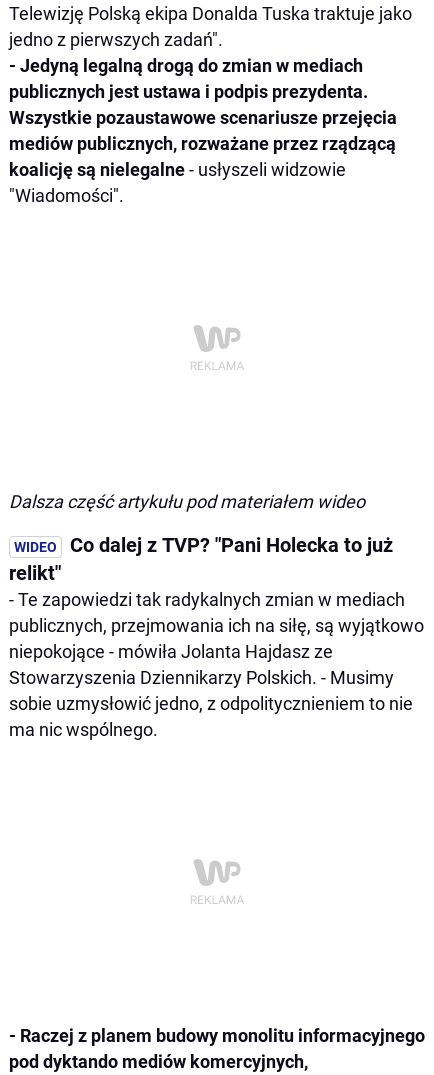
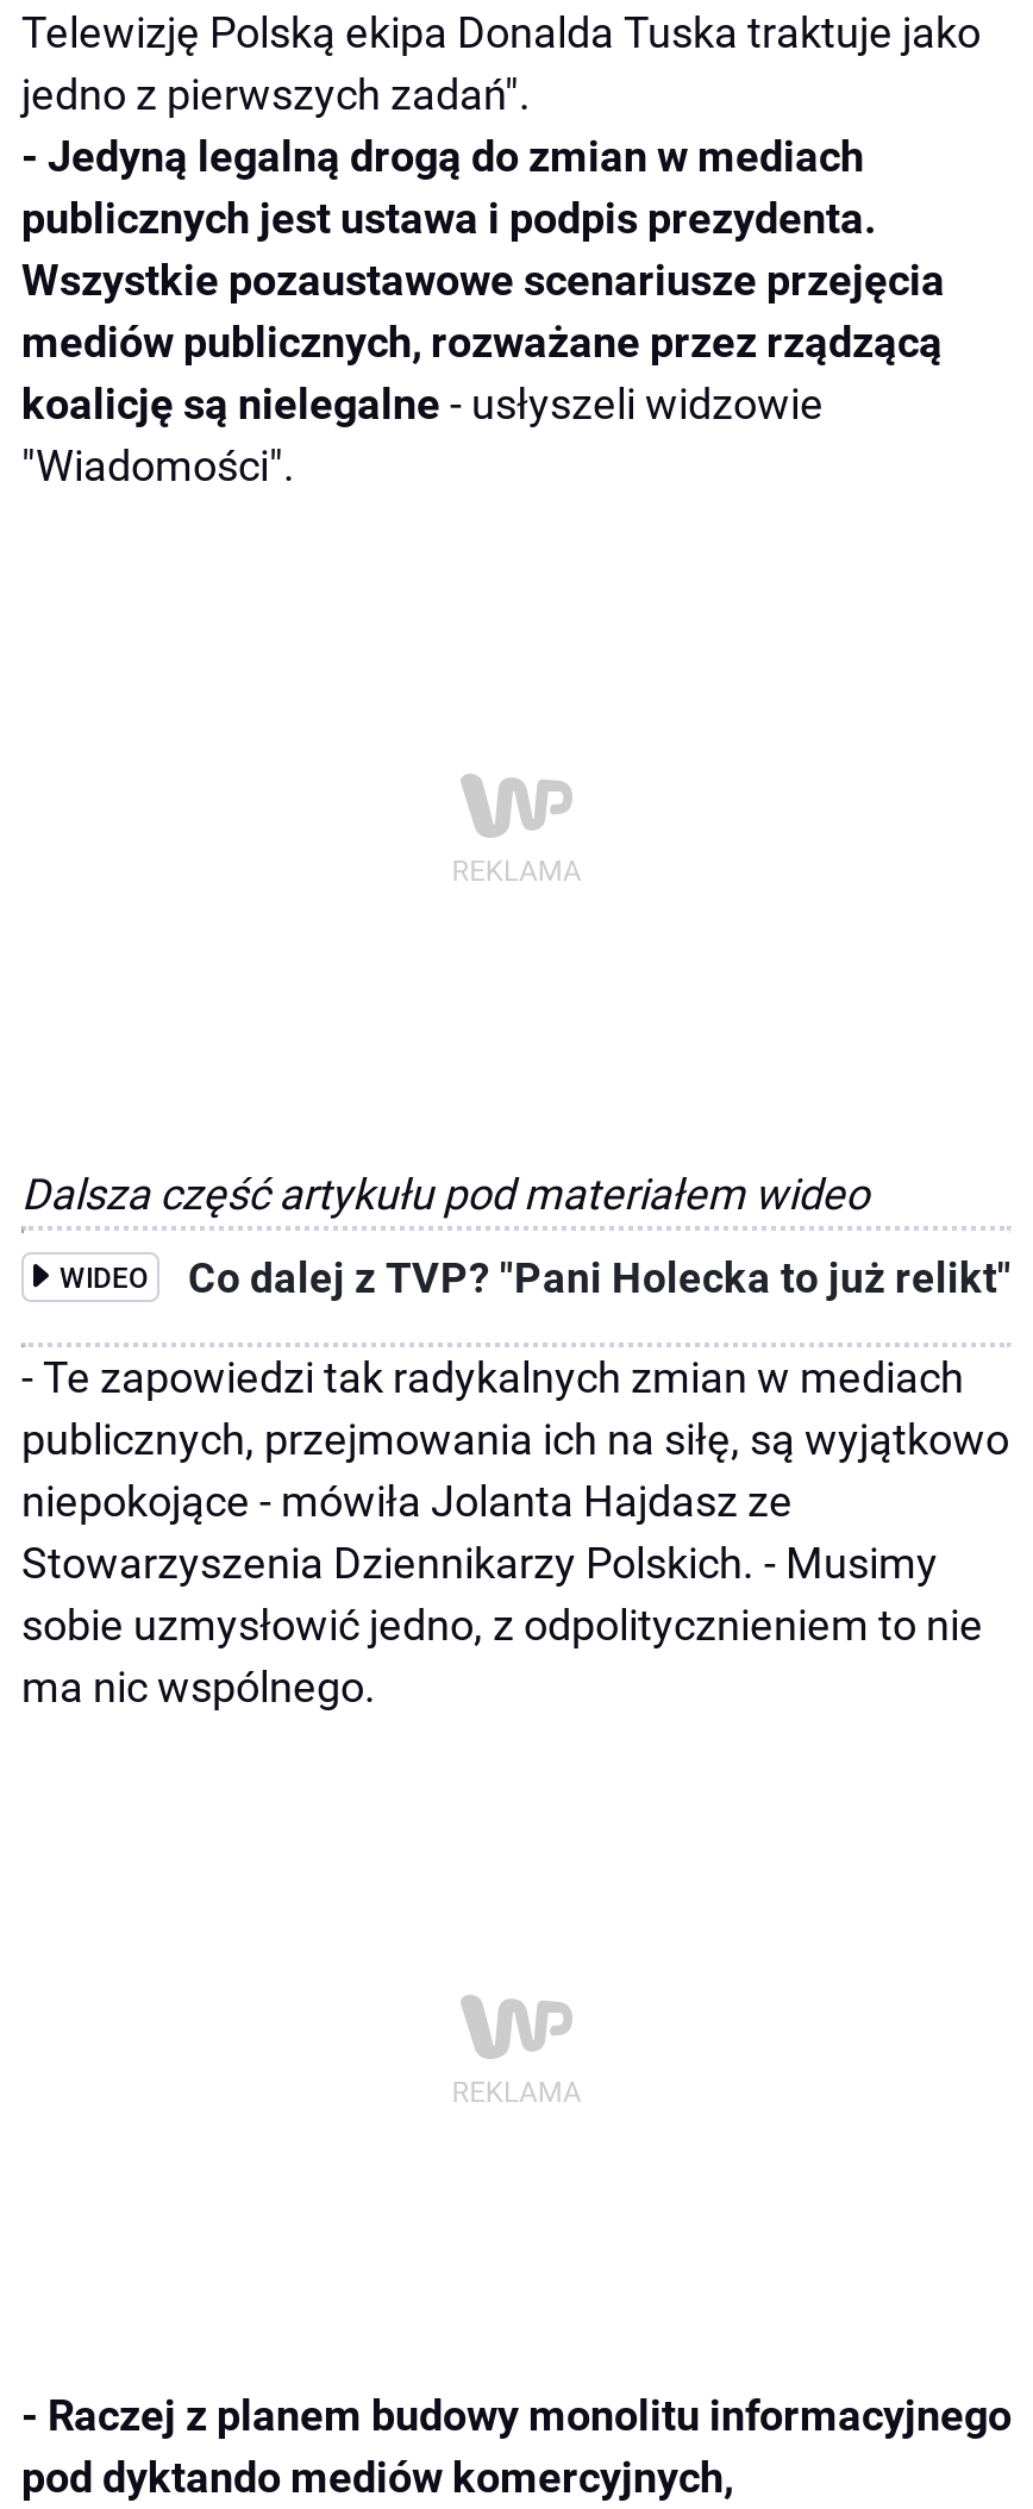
[9,533,393,585] Co dalej z TVP? "Pani Holecka to już | relikt" -> [60,1253,1012,1301] WIDEO | Co dalej z TVP? "Pani Holecka to już relikt"

